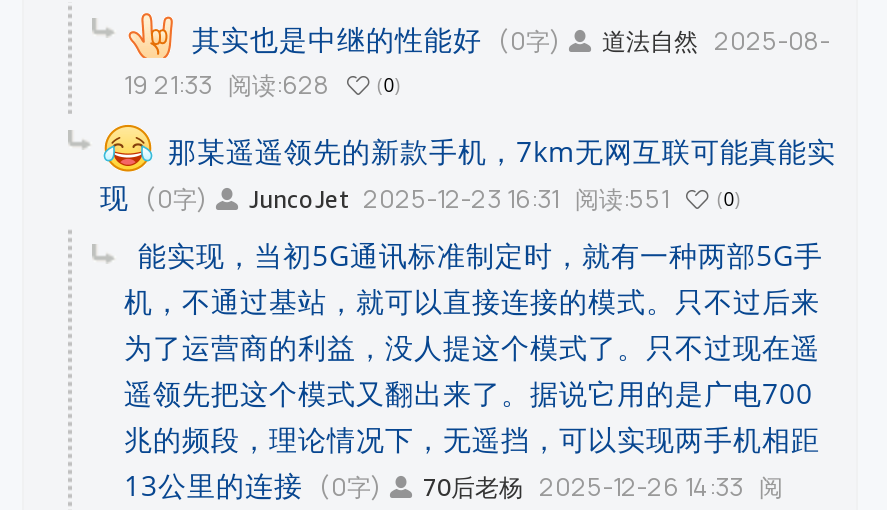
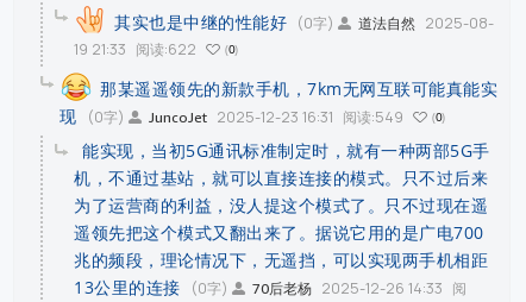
[124,68,395,102] 19 21:33 阅读:628 0 -> [74,39,235,59] 19 21:33 阅读:622 0
[249,182,669,216] JuncoJet 2025-12-23 16:31 阅读:551 -> [148,107,403,127] JuncoJet 2025-12-23 16:31 阅读:549

